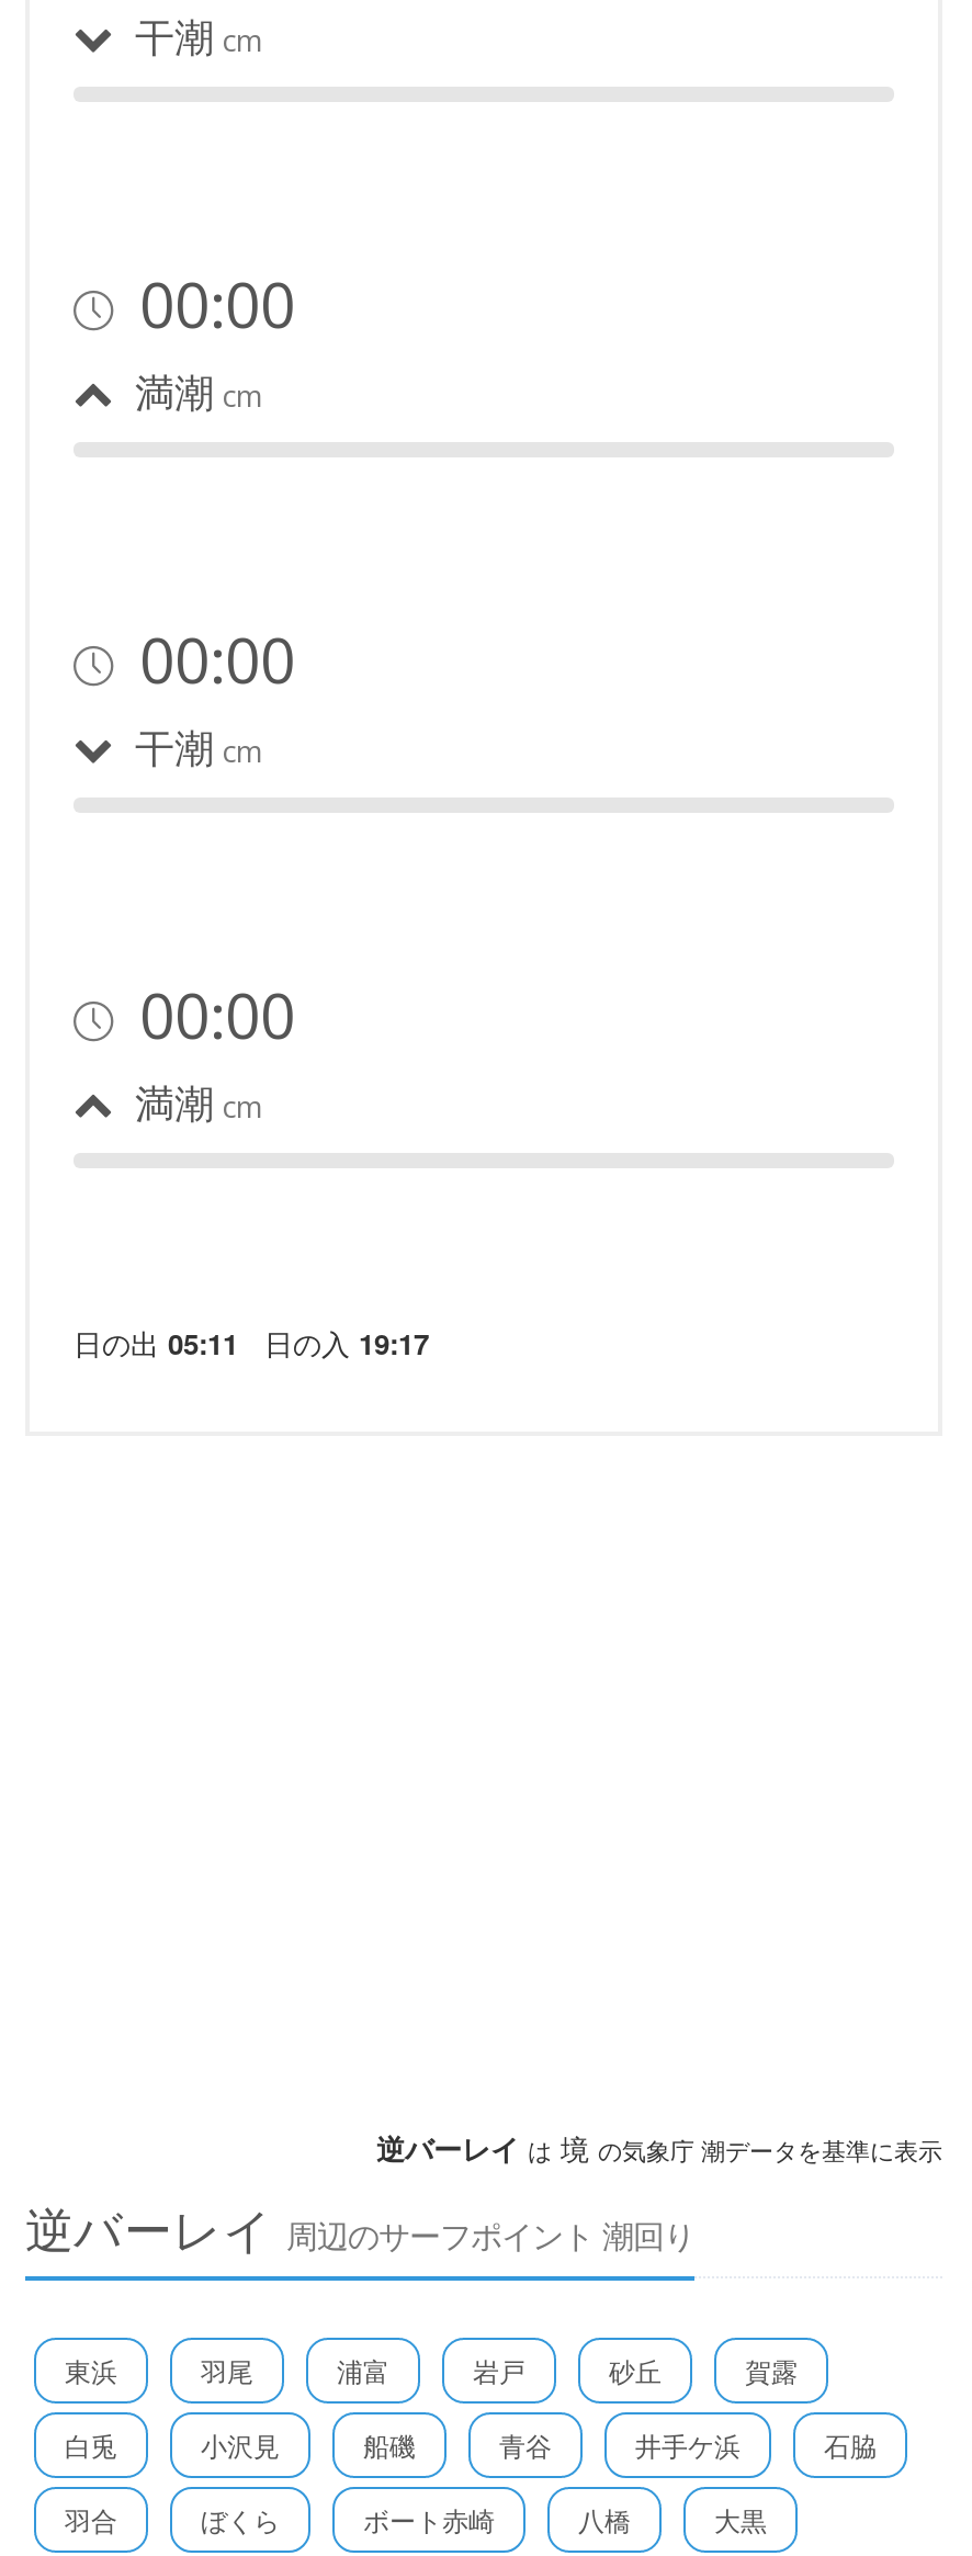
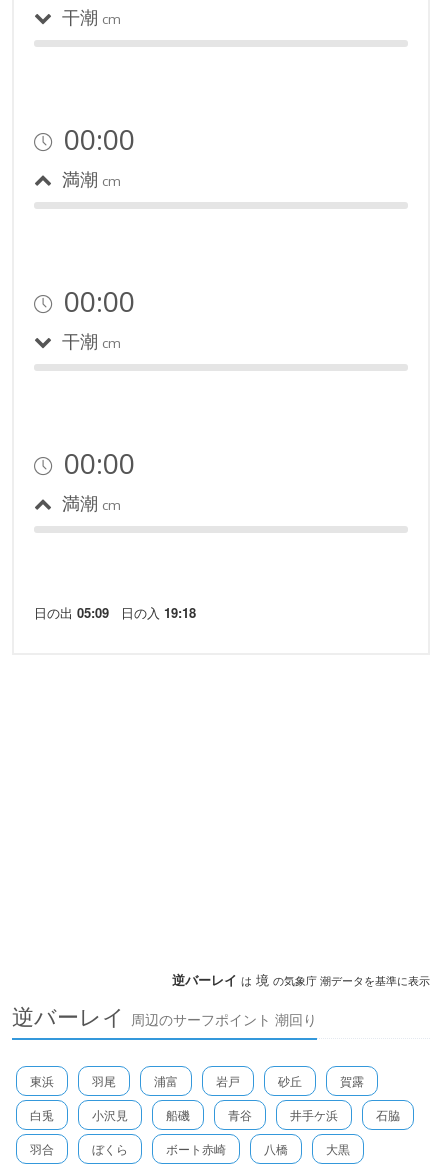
[74,1322,429,1364] 日の出05:11日の入19:17 -> [34,603,196,622] 日の出05:09日の入19:18

